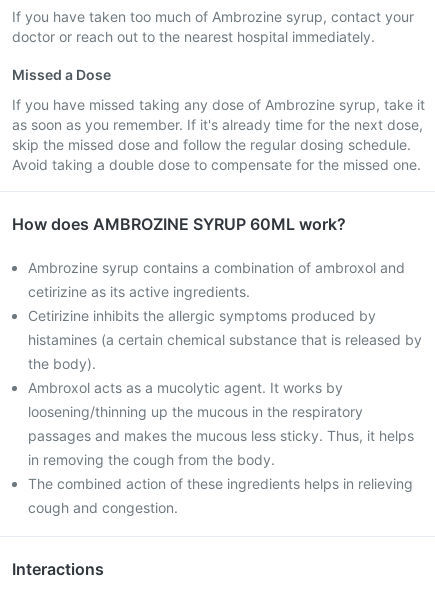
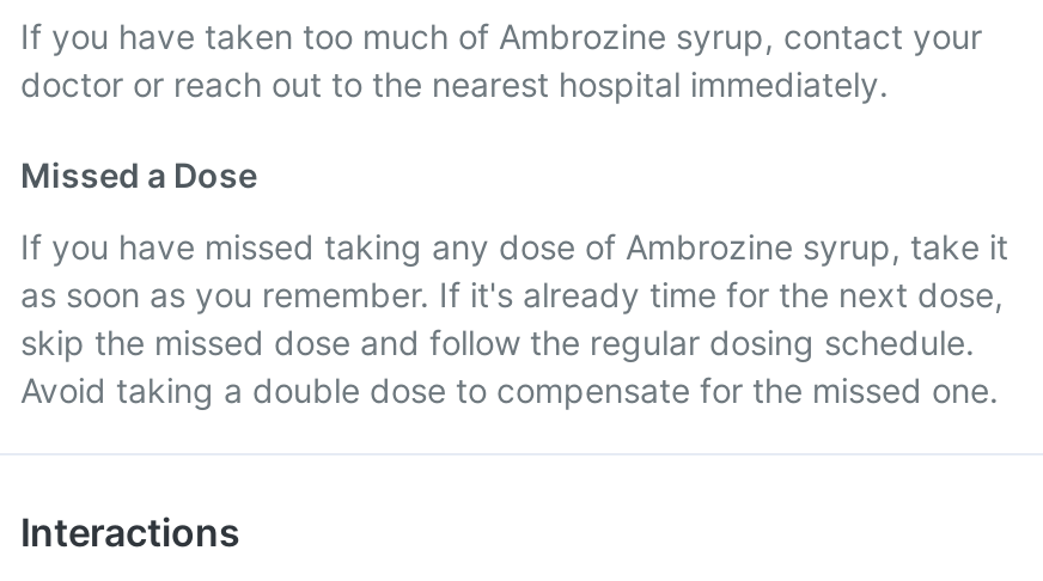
[12,214,422,516] How does AMBROZINE SYRUP 60ML work? | Ambrozine syrup contains a combination of ambroxol and | cetirizine as its active ingredients. | Cetirizine inhibits the allergic symptoms produced by | histamines (a certain chemical substance that is released by | the body). | Ambroxol acts as a mucolytic agent. It works by | loosening/thinning up the mucous in the respiratory | passages and makes the mucous less sticky. Thus, it helps | in removing the cough from the body. | The combined action of these ingredients helps in relieving | cough and congestion. -> none

